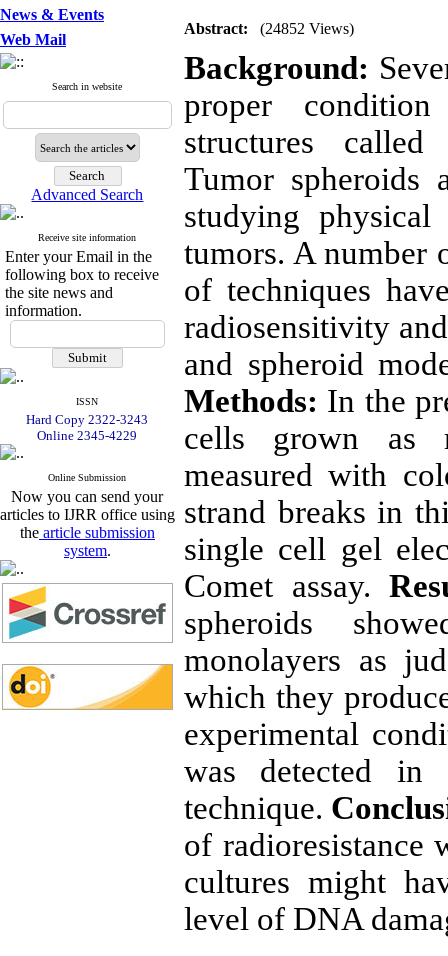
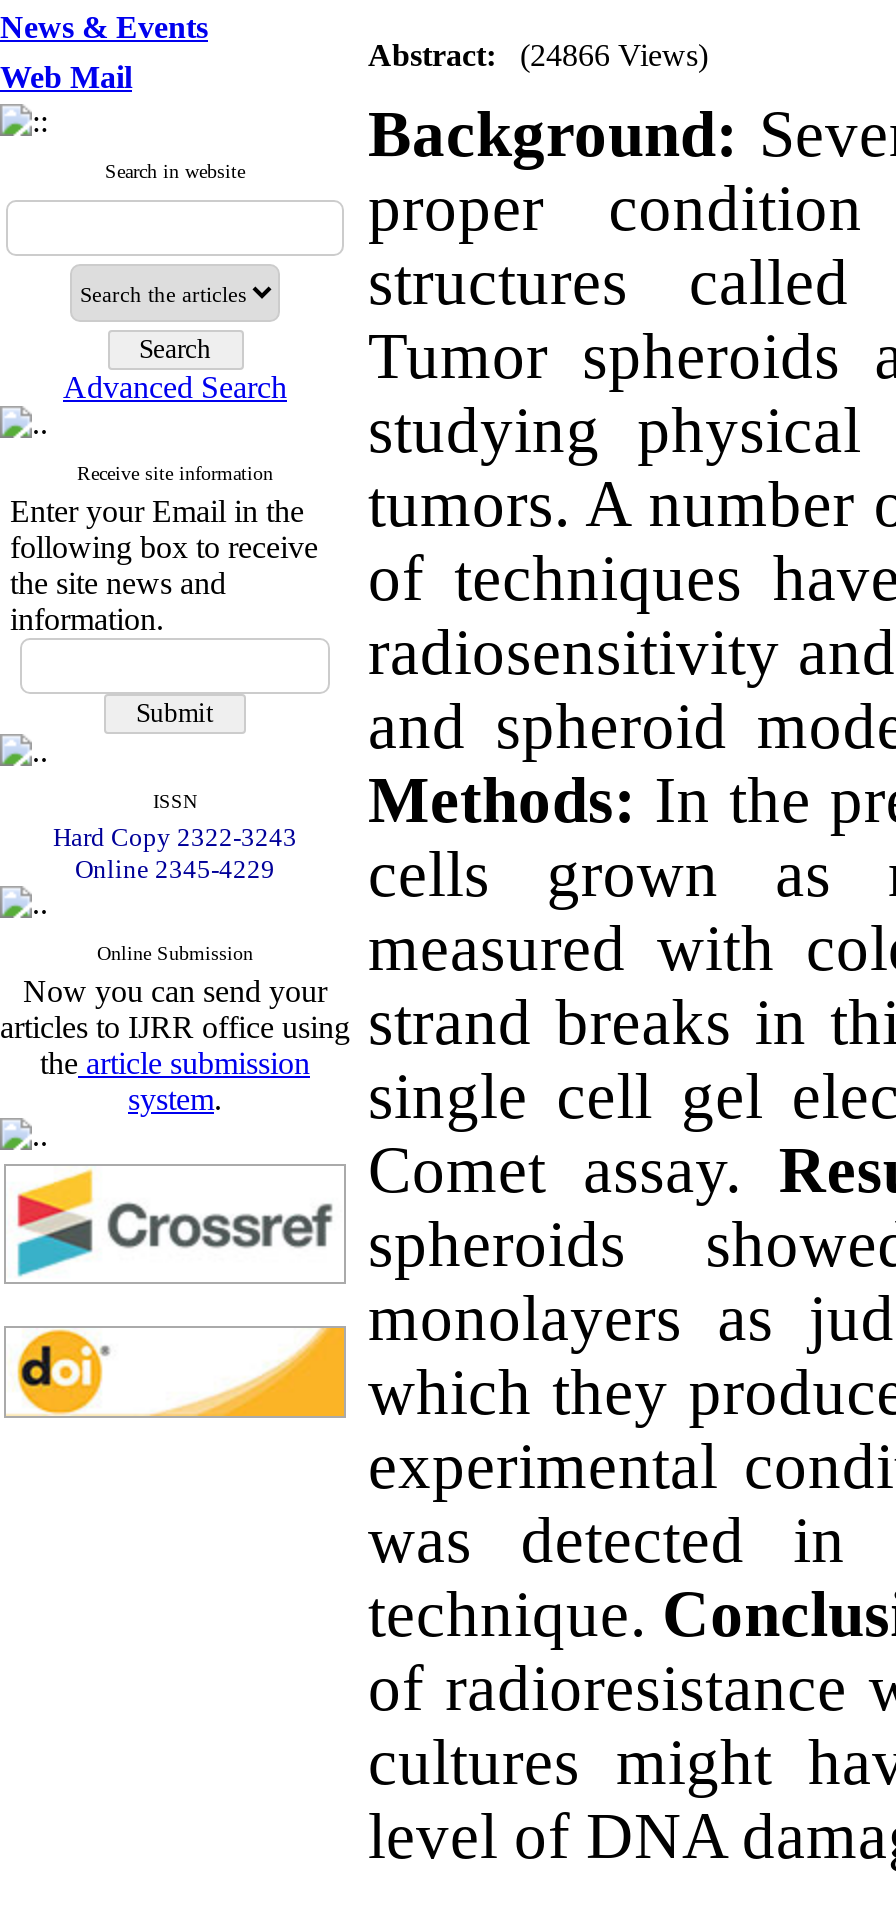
[184,20,354,37] Abstract: (24852 Views) -> [368,38,708,72] Abstract: (24866 Views)

